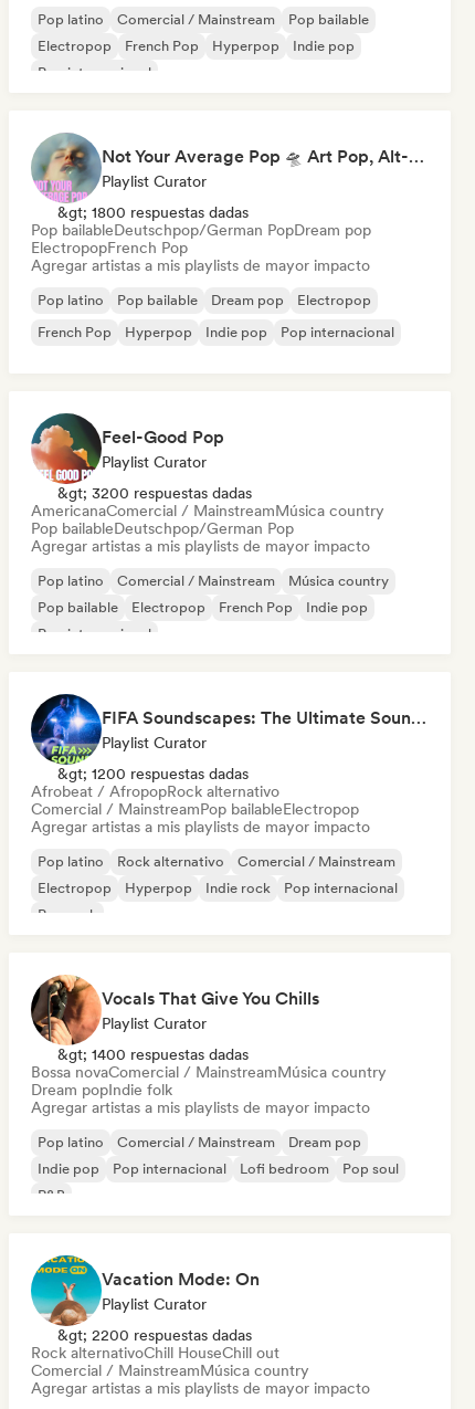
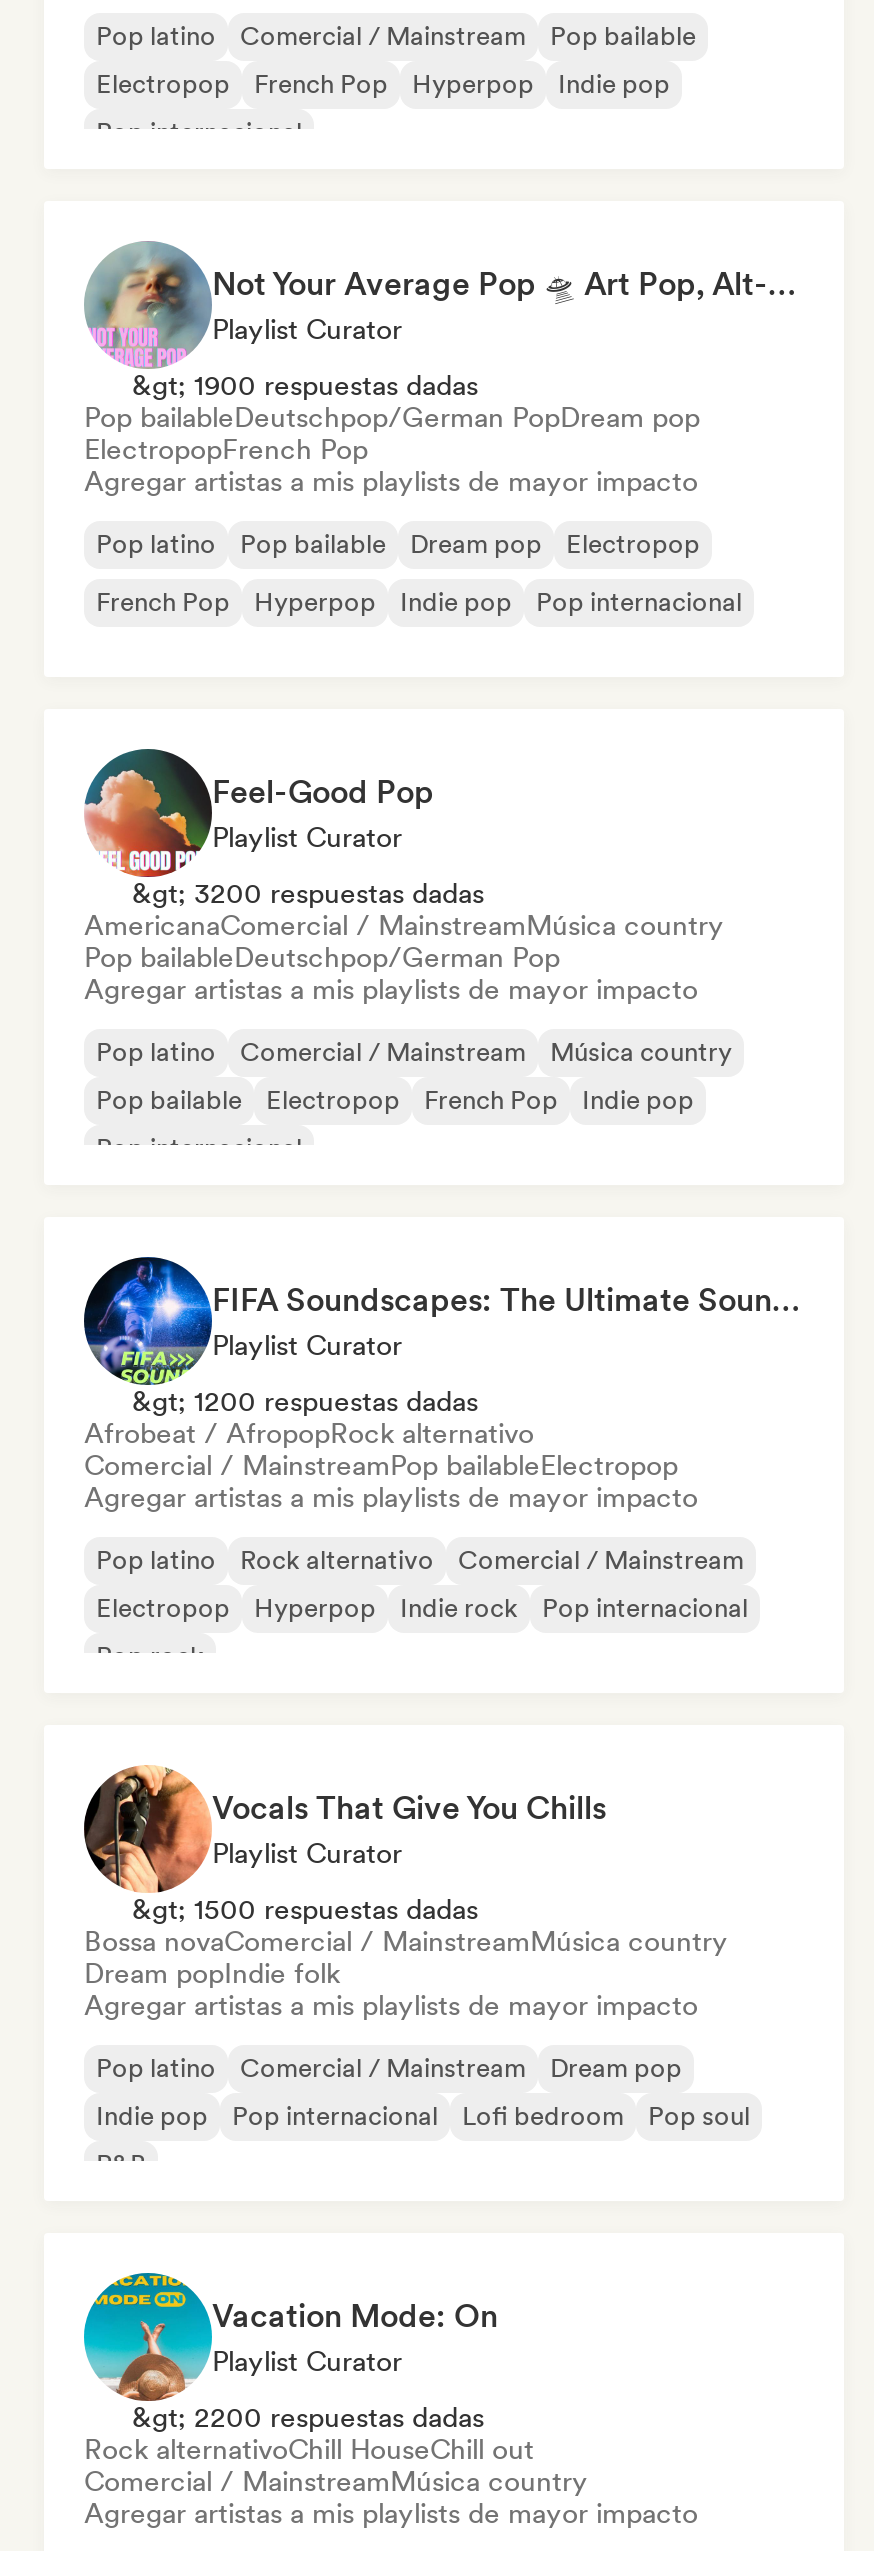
[57,203,249,221] &gt; 1800 respuestas dadas -> [132,369,478,401] &gt; 1900 respuestas dadas
[57,1045,249,1063] &gt; 1400 respuestas dadas -> [132,1893,478,1925] &gt; 1500 respuestas dadas

